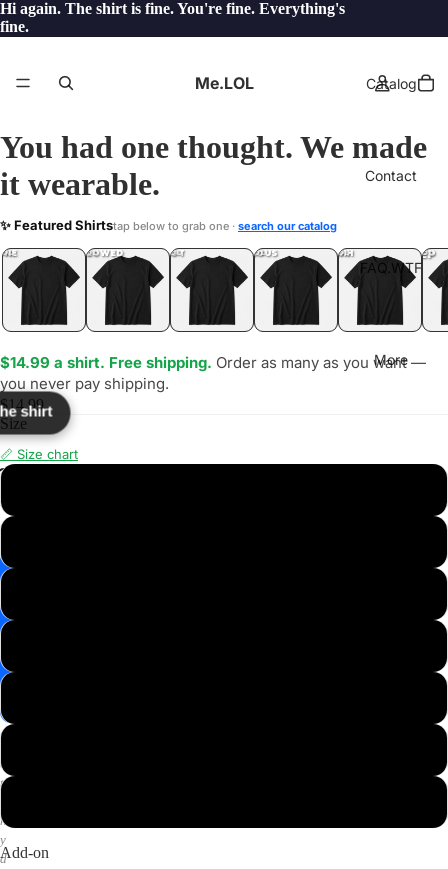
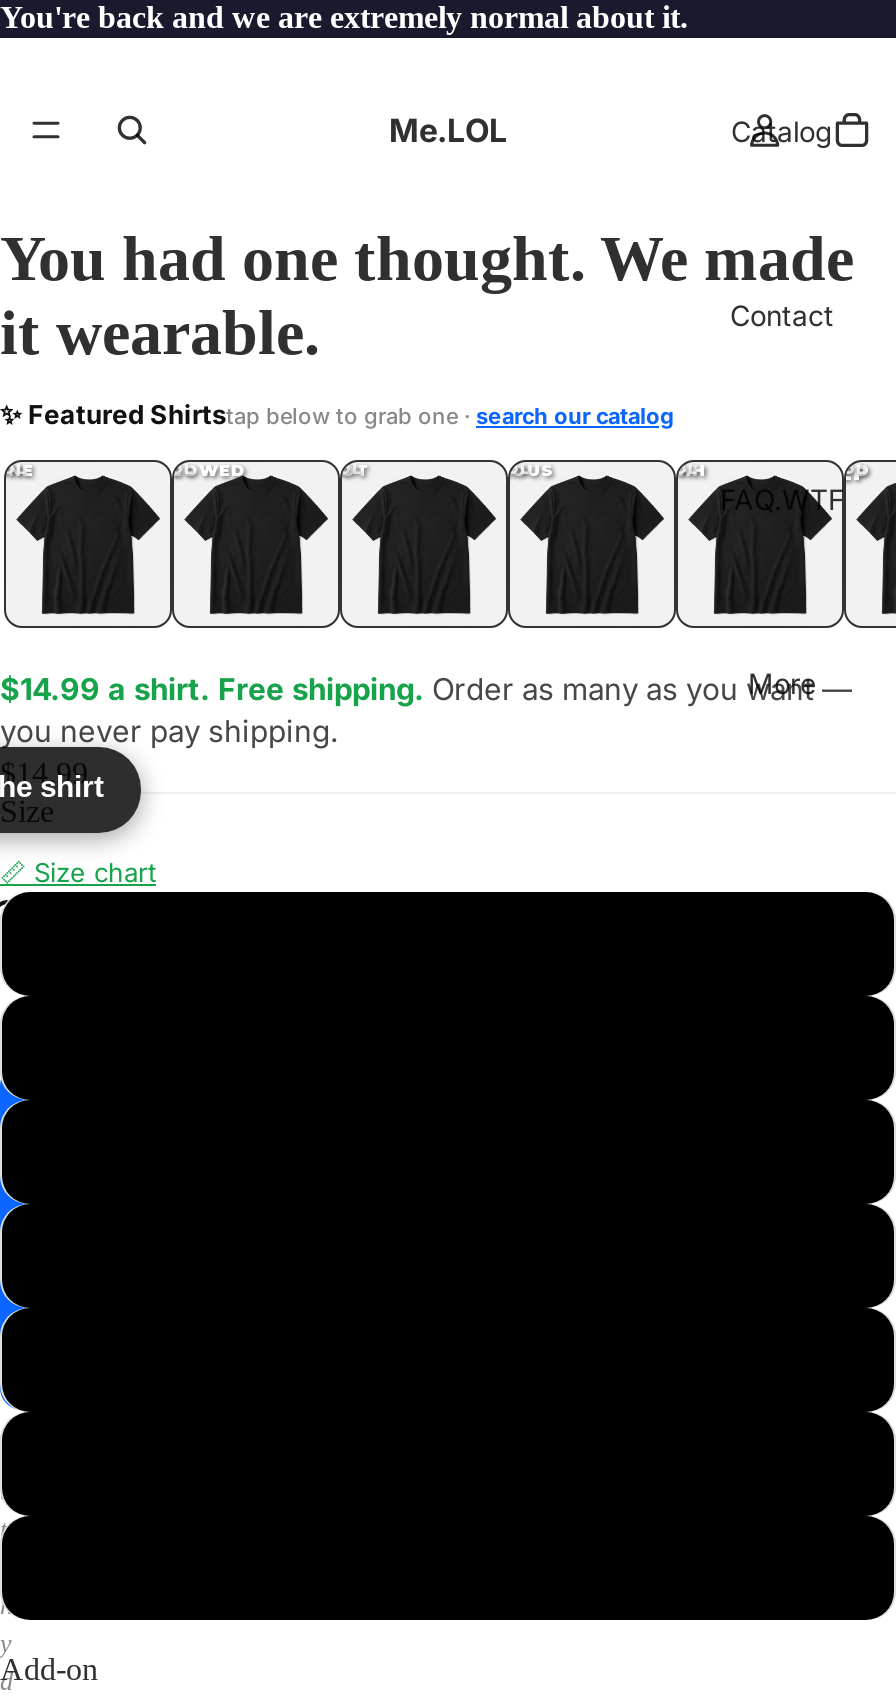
[0,0,345,35] Hi again. The shirt is fine. You're fine. Everything's | fine. -> [0,0,688,34] You're back and we are extremely normal about it.

